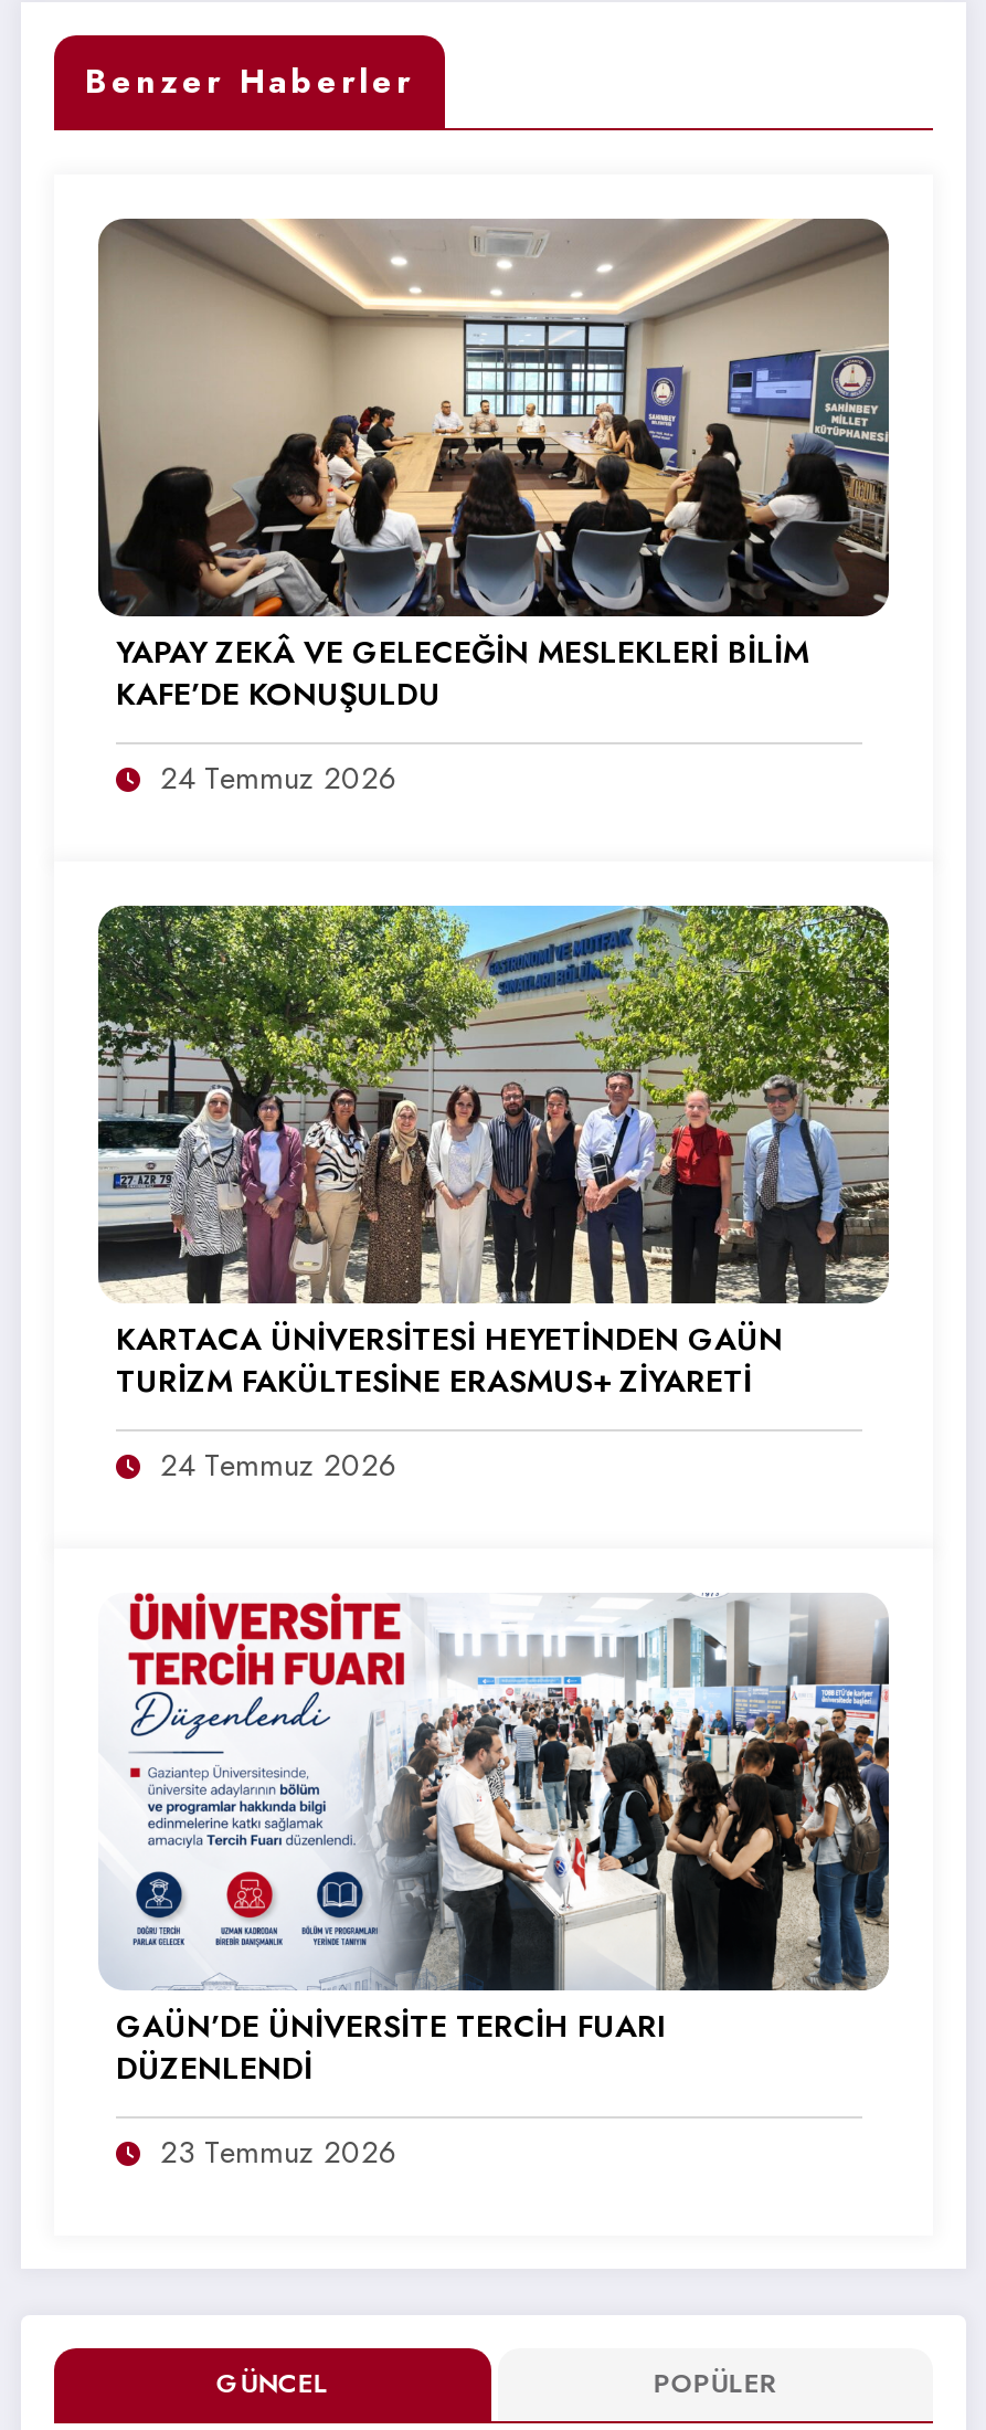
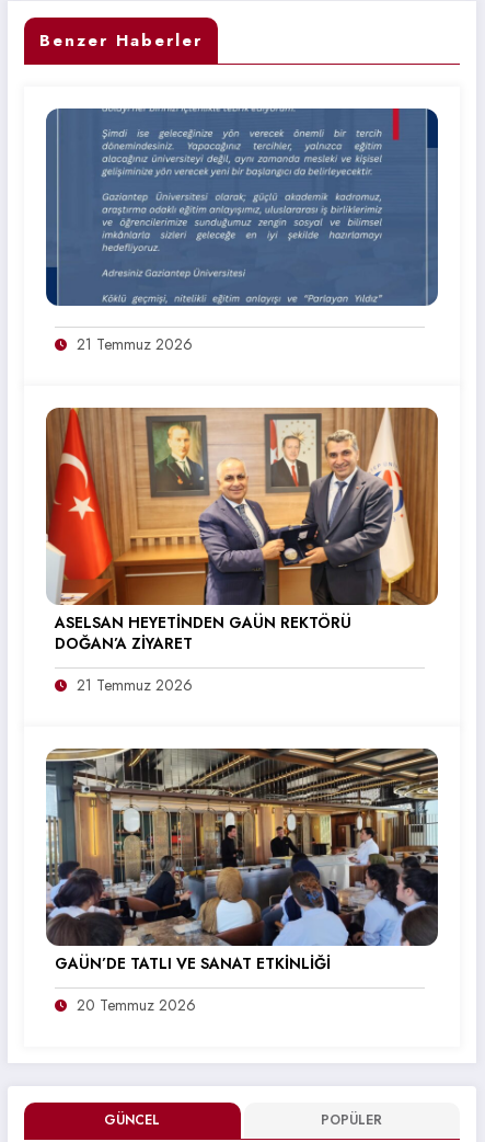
[96,219,891,799] [image] | YAPAY ZEKÂ VE GELECEĞİN MESLEKLERİ BİLİM | KAFE’DE KONUŞULDU | 24 Temmuz 2026 -> [46,107,439,355] [image] | 21 Temmuz 2026
[96,904,891,1486] [image] | KARTACA ÜNİVERSİTESİ HEYETİNDEN GAÜN | TURİZM FAKÜLTESİNE ERASMUS+ ZİYARETİ | 24 Temmuz 2026 -> [46,407,439,695] [image] | ASELSAN HEYETİNDEN GAÜN REKTÖRÜ | DOĞAN’A ZİYARET | 21 Temmuz 2026
[100,1591,891,2173] [image] | GAÜN’DE ÜNİVERSİTE TERCİH FUARI | DÜZENLENDİ | 23 Temmuz 2026 -> [45,747,439,1015] [image] | GAÜN’DE TATLI VE SANAT ETKİNLİĞİ | 20 Temmuz 2026

